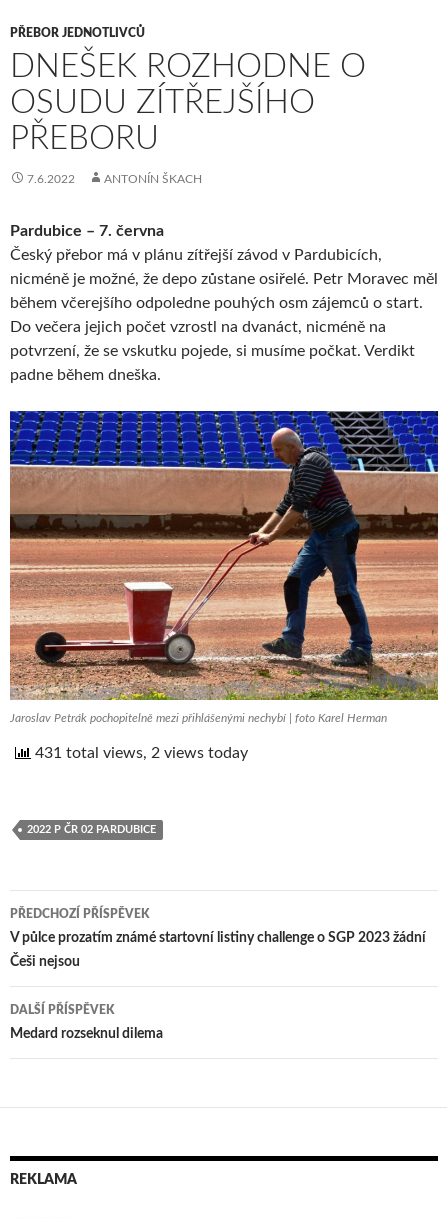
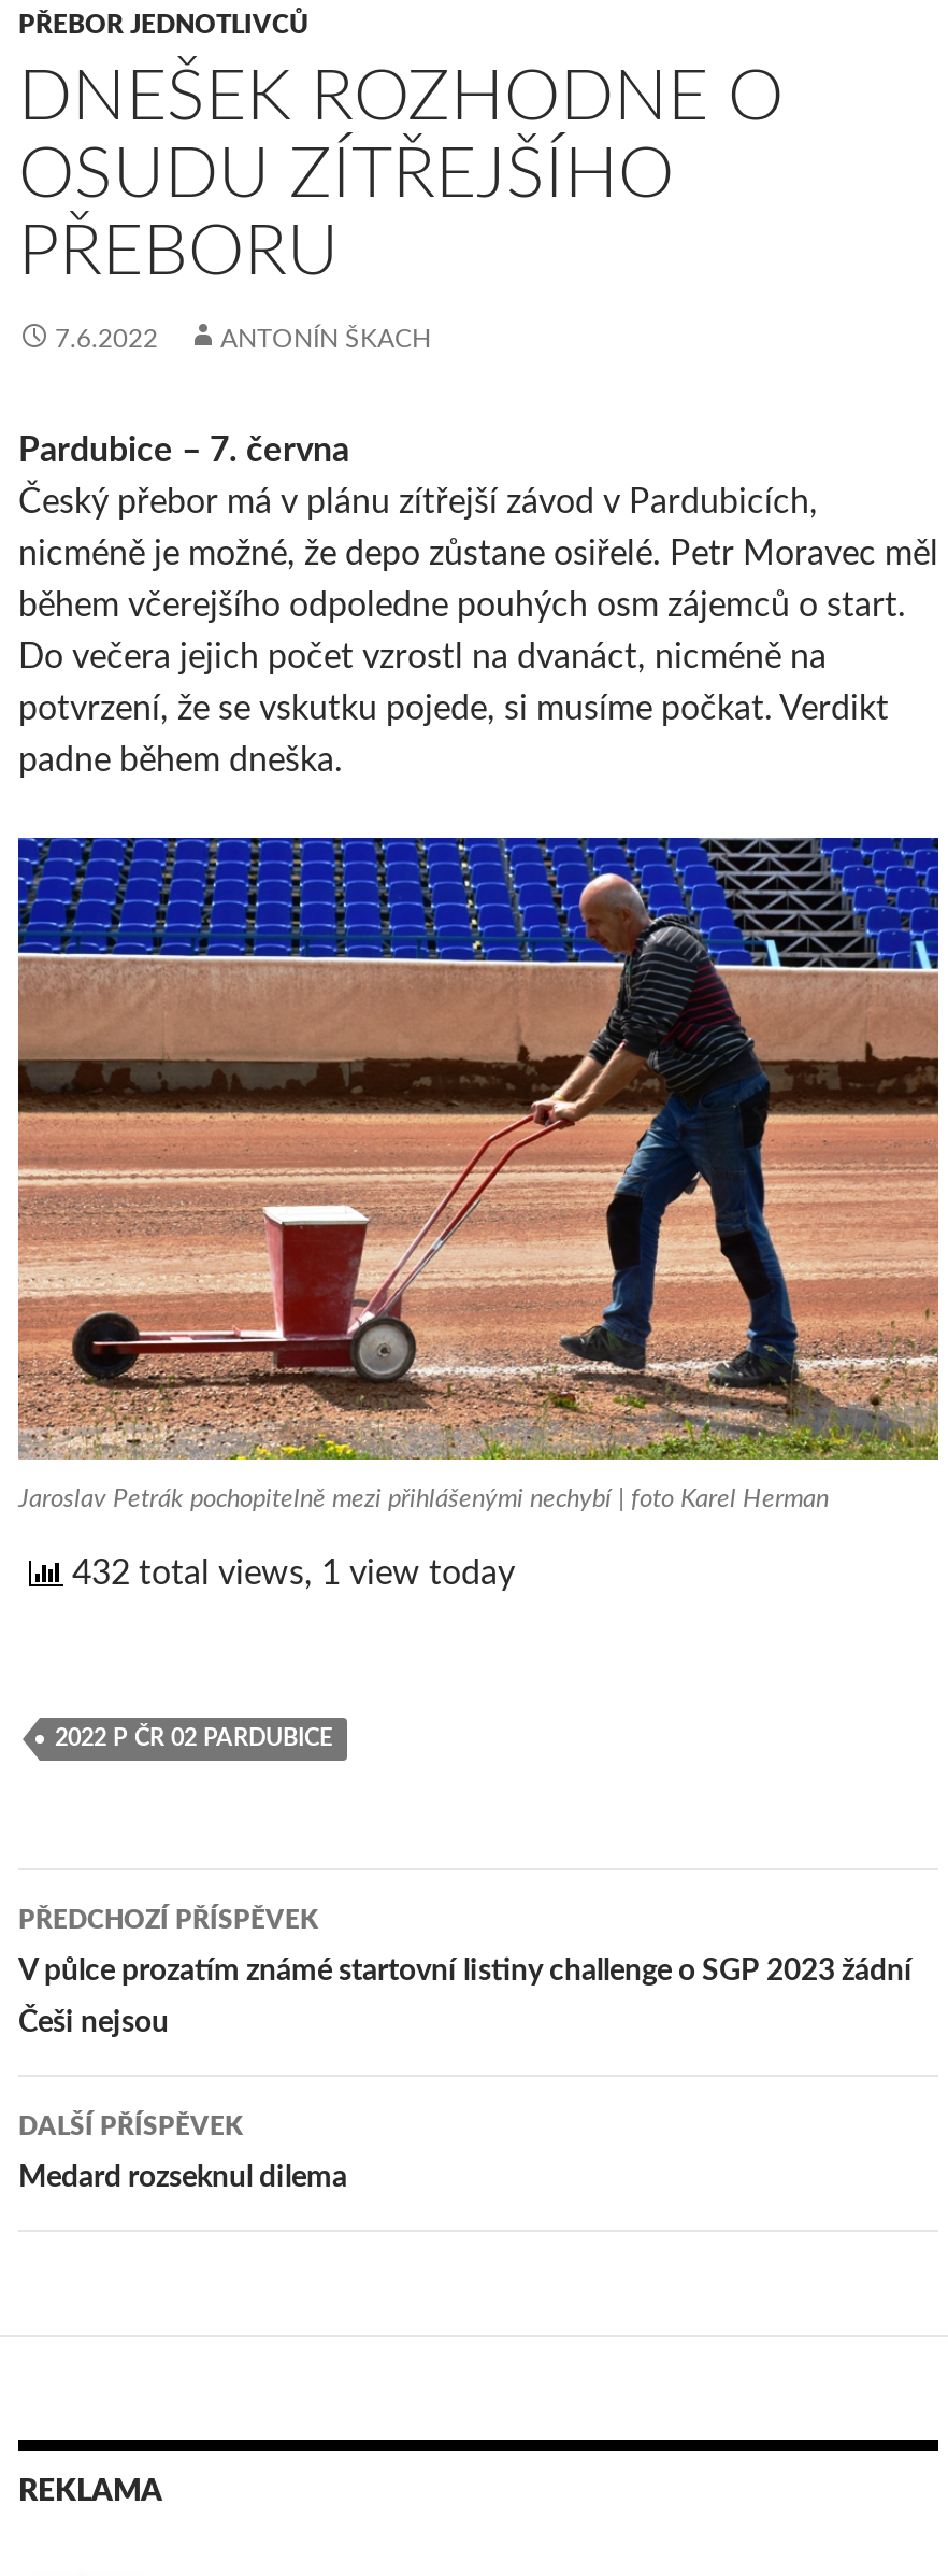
[31,745,248,761] 431 total views, 2 views today -> [63,1556,515,1591] 432 total views, 1 view today

